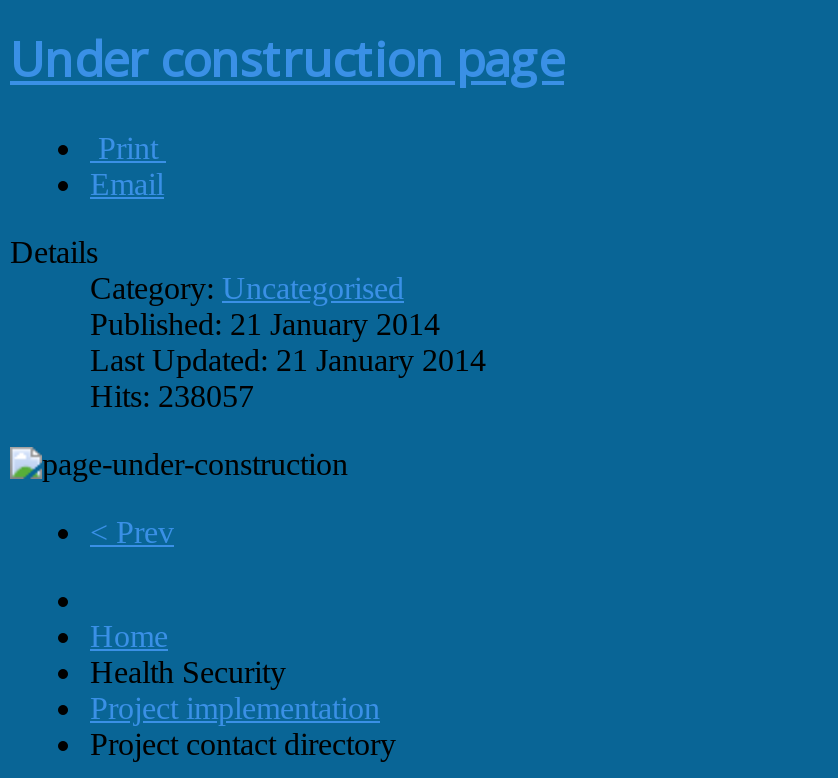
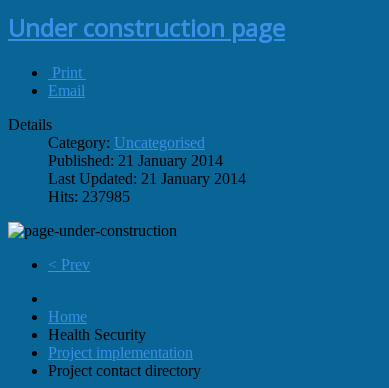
[90,379,254,413] Hits: 238057 -> [48,188,130,205] Hits: 237985

